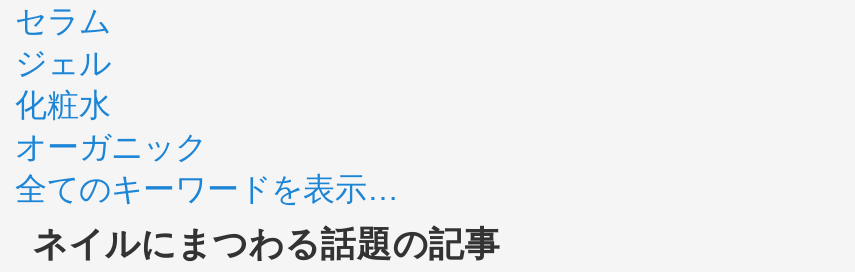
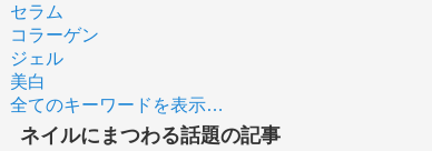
none -> [10,26,99,45] コラーゲン
moved [15,47,111,81] -> [10,49,63,68]: ジェル
[15,89,207,165] 化粧水 | オーガニック -> [10,73,46,91] 美白

